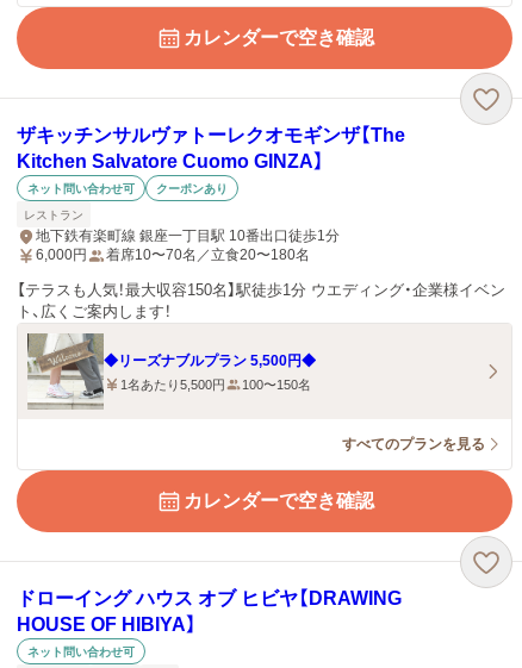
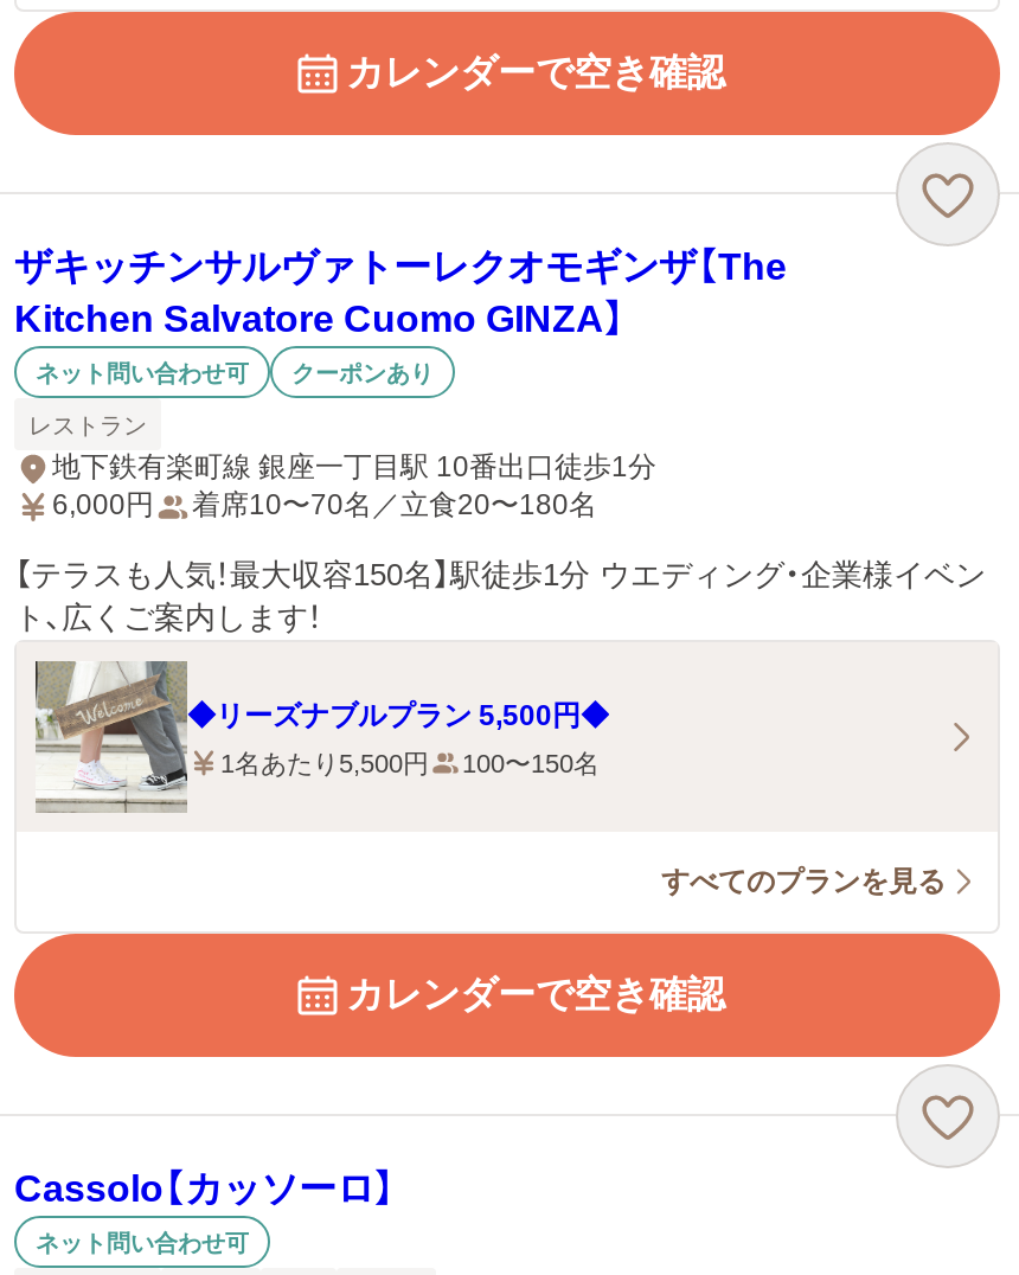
[17,588,402,635] ドローイング ハウス オブ ヒビヤ【DRAWING | HOUSE OF HIBIYA】 -> [14,1168,396,1209] Cassolo【カッソーロ】

